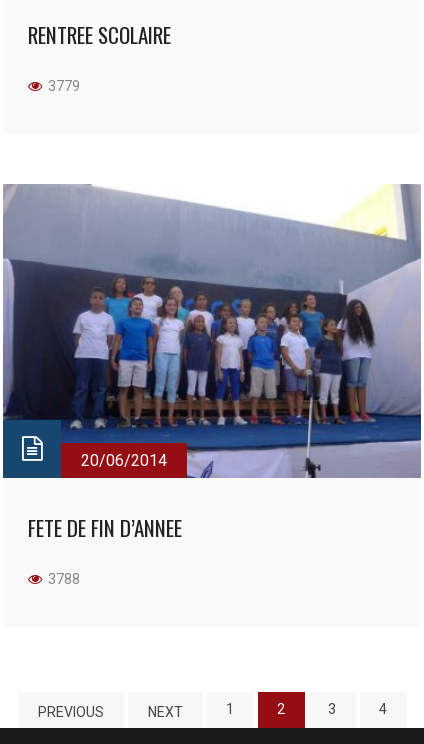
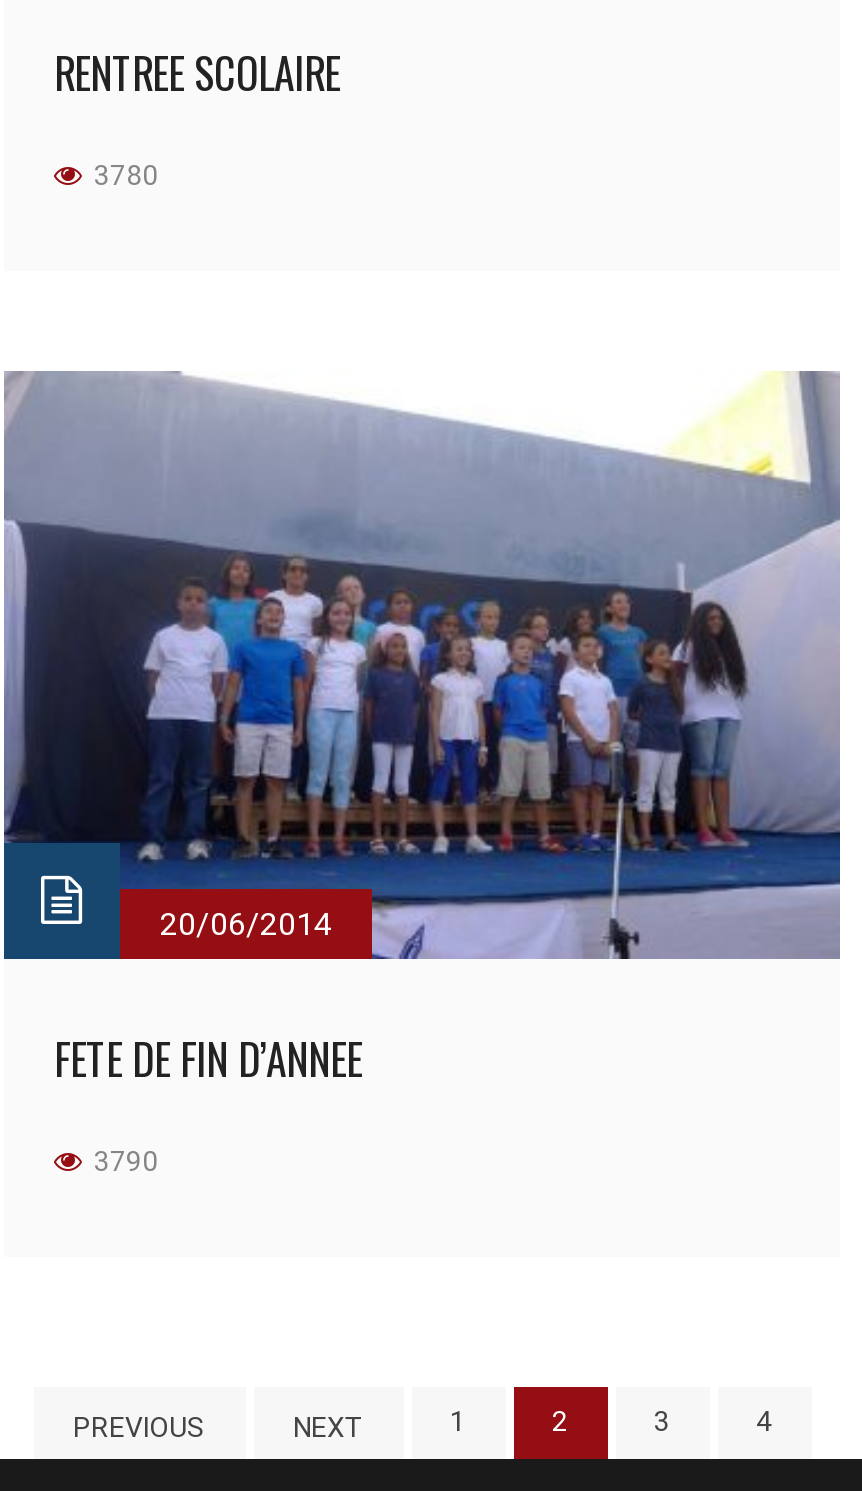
[45,78,80,94] 3779 -> [88,160,158,192] 3780
[45,571,80,587] 3788 -> [88,1145,158,1177] 3790

